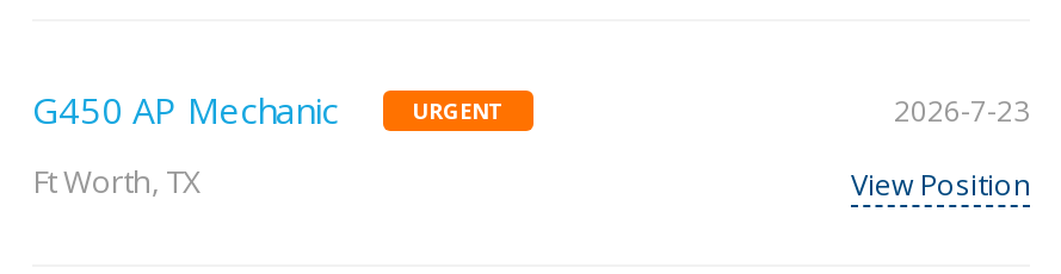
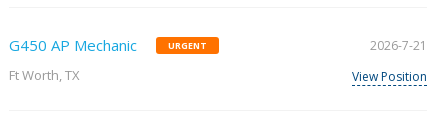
[894,91,1030,131] 2026-7-23 -> [370,37,427,54] 2026-7-21

